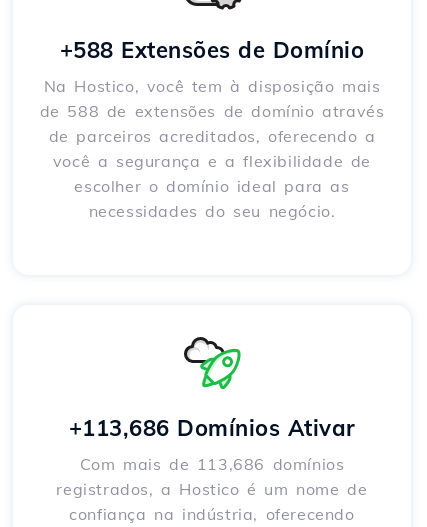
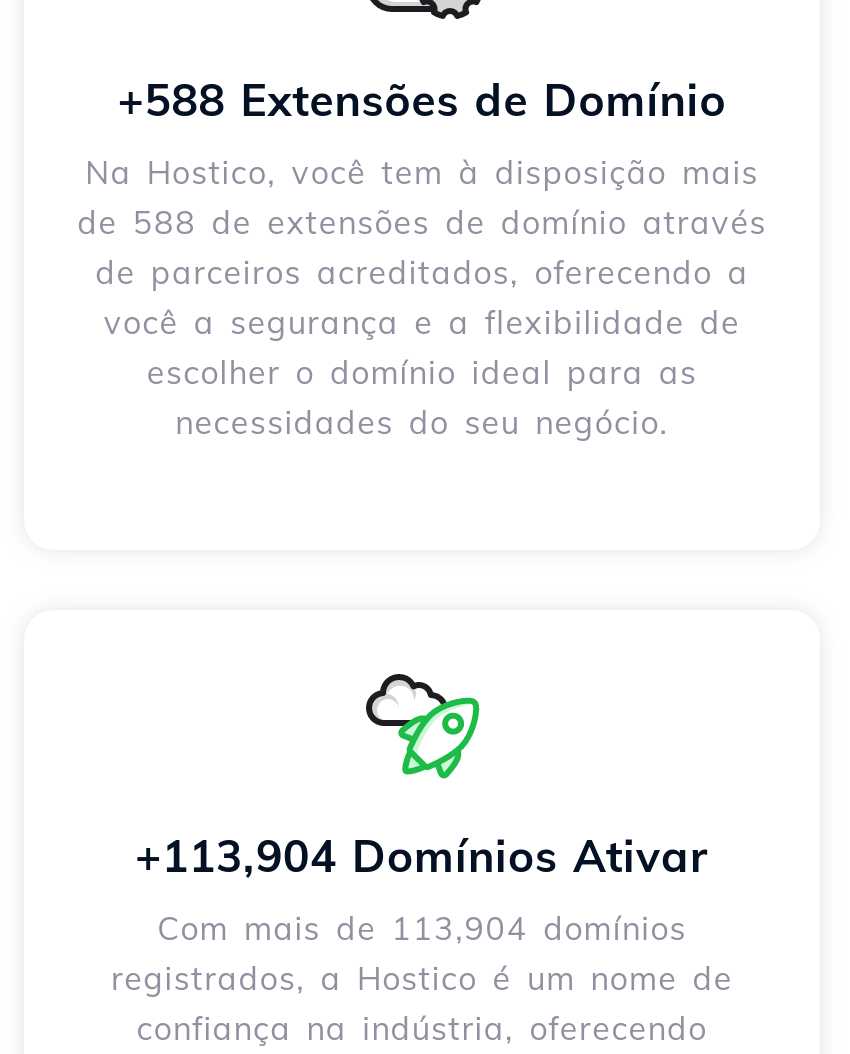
[68,414,355,442] +113,686 Domínios Ativar -> [135,828,709,884] +113,904 Domínios Ativar
[80,454,344,474] Com mais de 113,686 domínios -> [157,908,687,948] Com mais de 113,904 domínios

